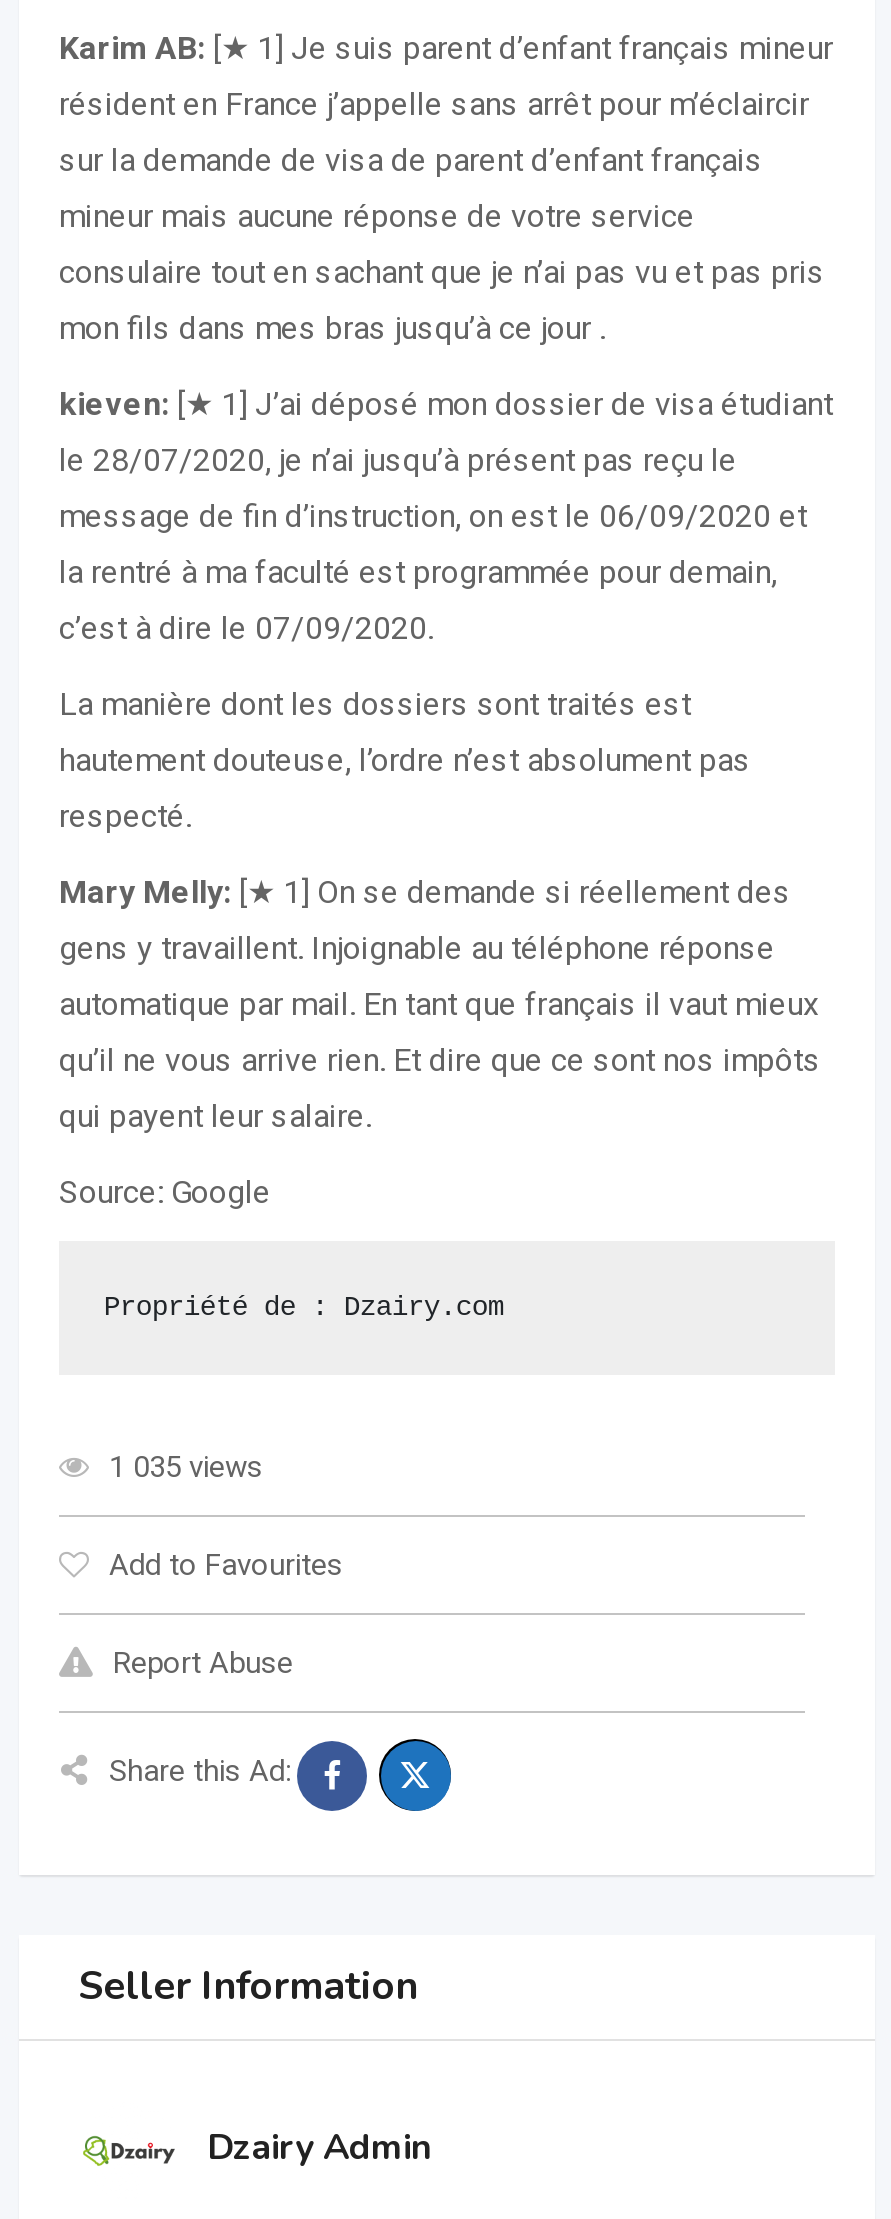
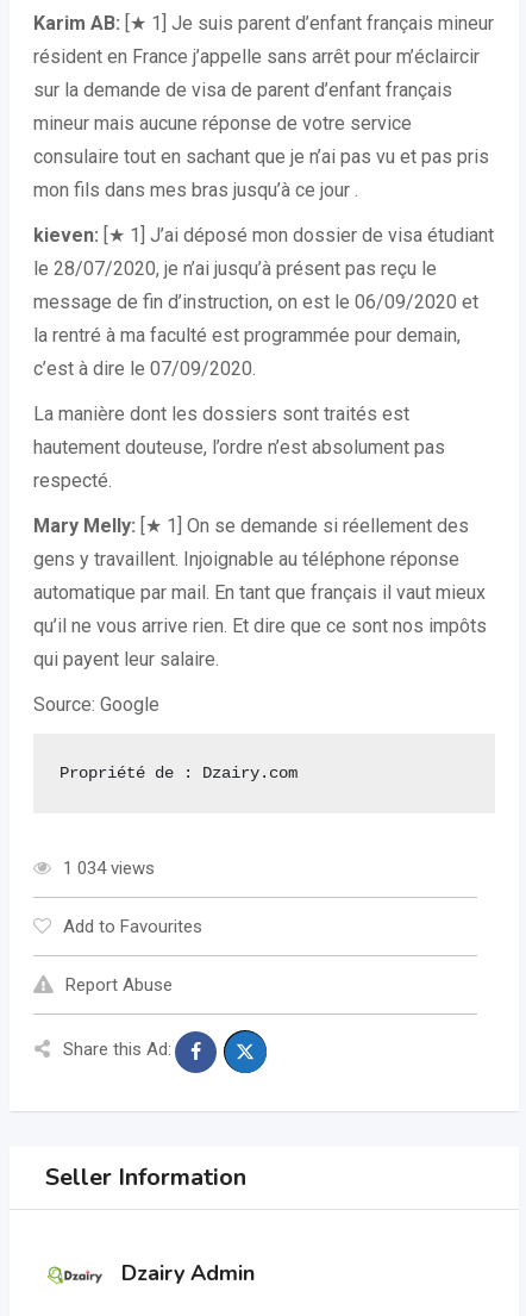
[109,1449,263,1485] 1 035 views -> [63,858,155,879] 1 034 views

